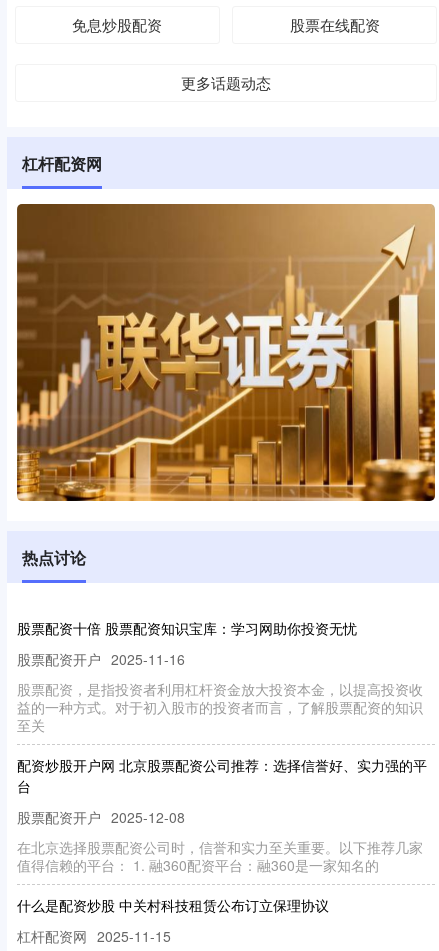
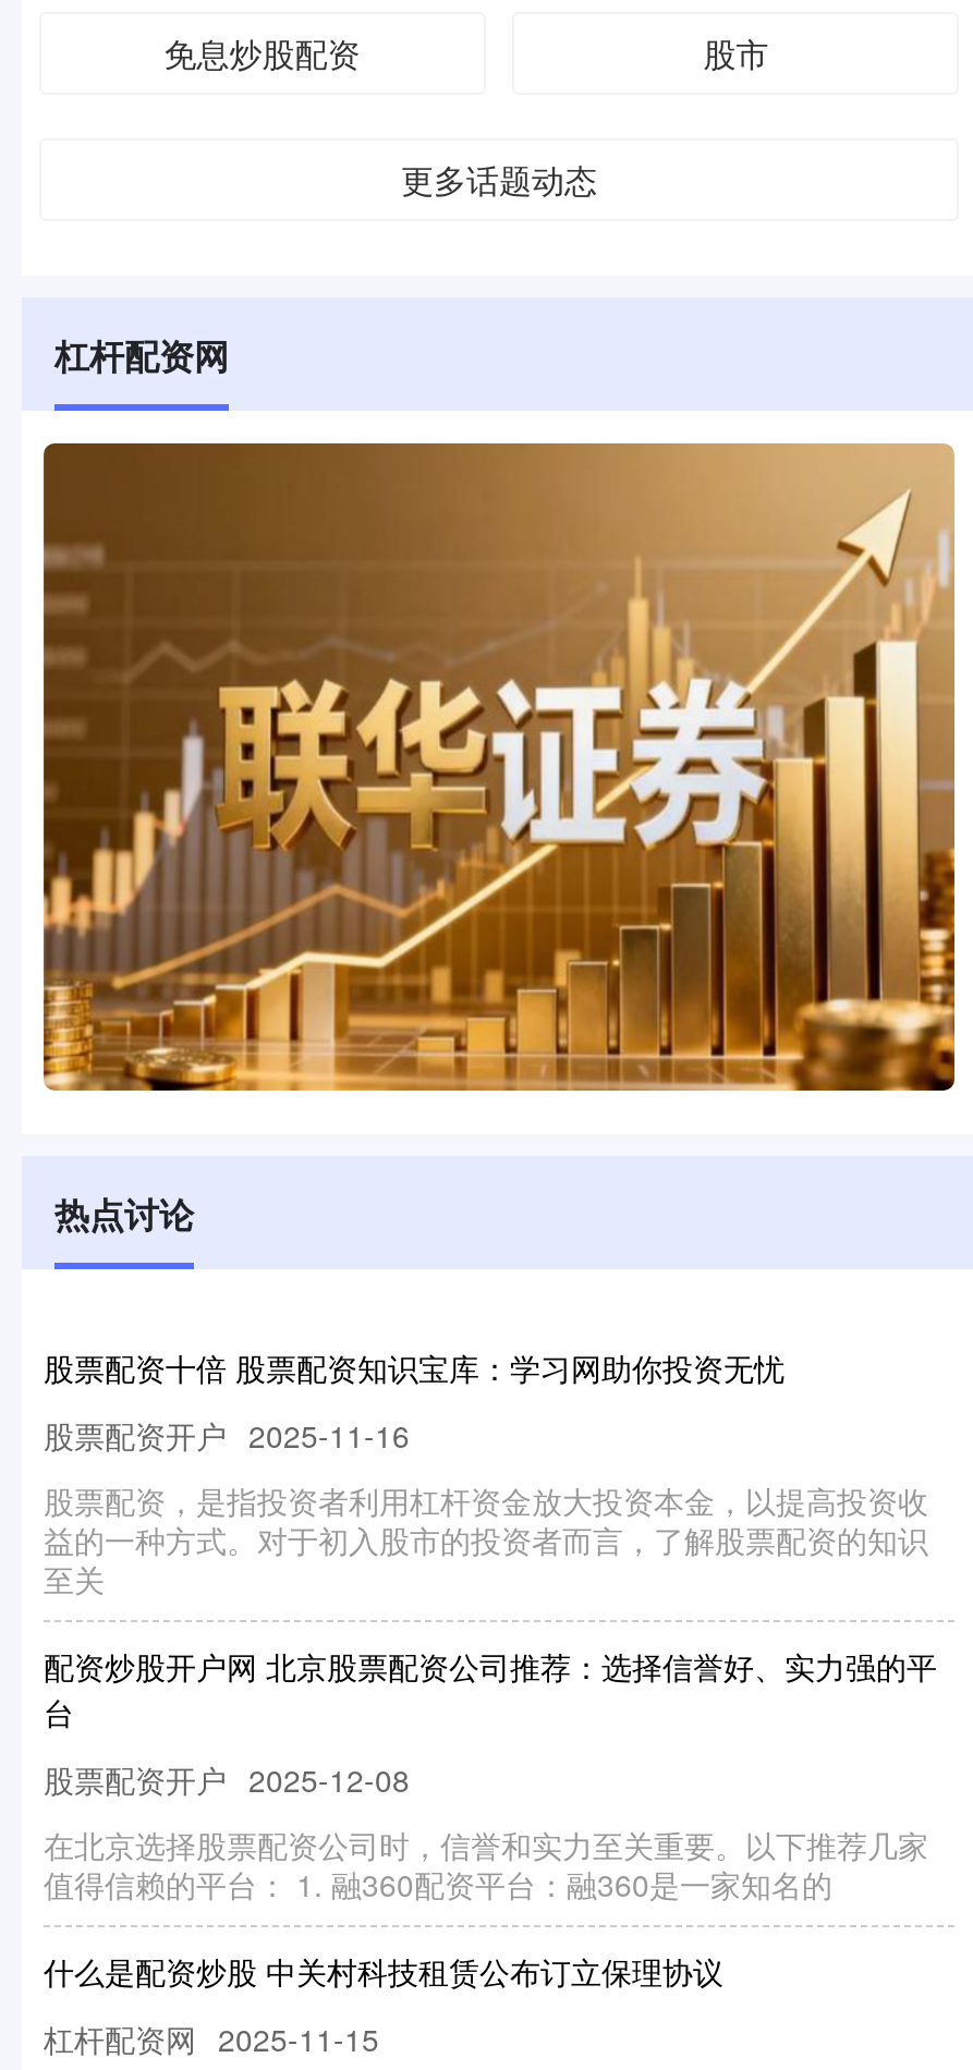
[290,14,380,35] 股票在线配资 -> [703,30,769,75] 股市

